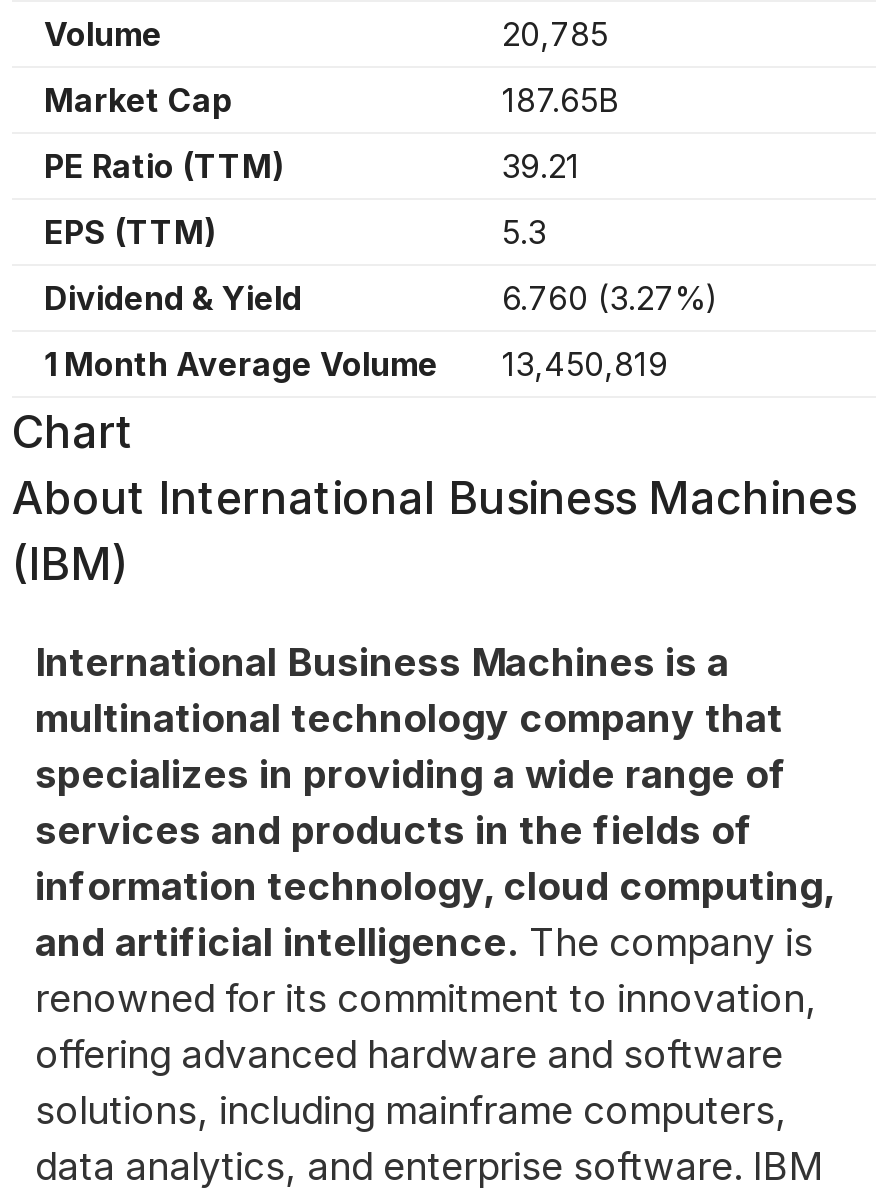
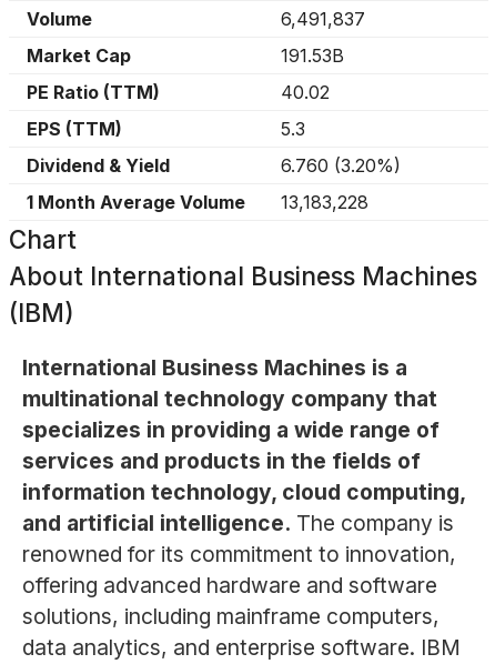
[502,14,608,54] 20,785 -> [281,8,365,30] 6,491,837
[502,80,620,120] 187.65B -> [281,44,344,67] 191.53B
[502,146,580,186] 39.21 -> [281,81,330,103] 40.02
[502,278,718,318] 6.760 (3.27%) -> [281,154,401,177] 6.760 (3.20%)
[44,344,668,384] 1 Month Average Volume 13,450,819 -> [27,191,368,213] 1 Month Average Volume 13,183,228

